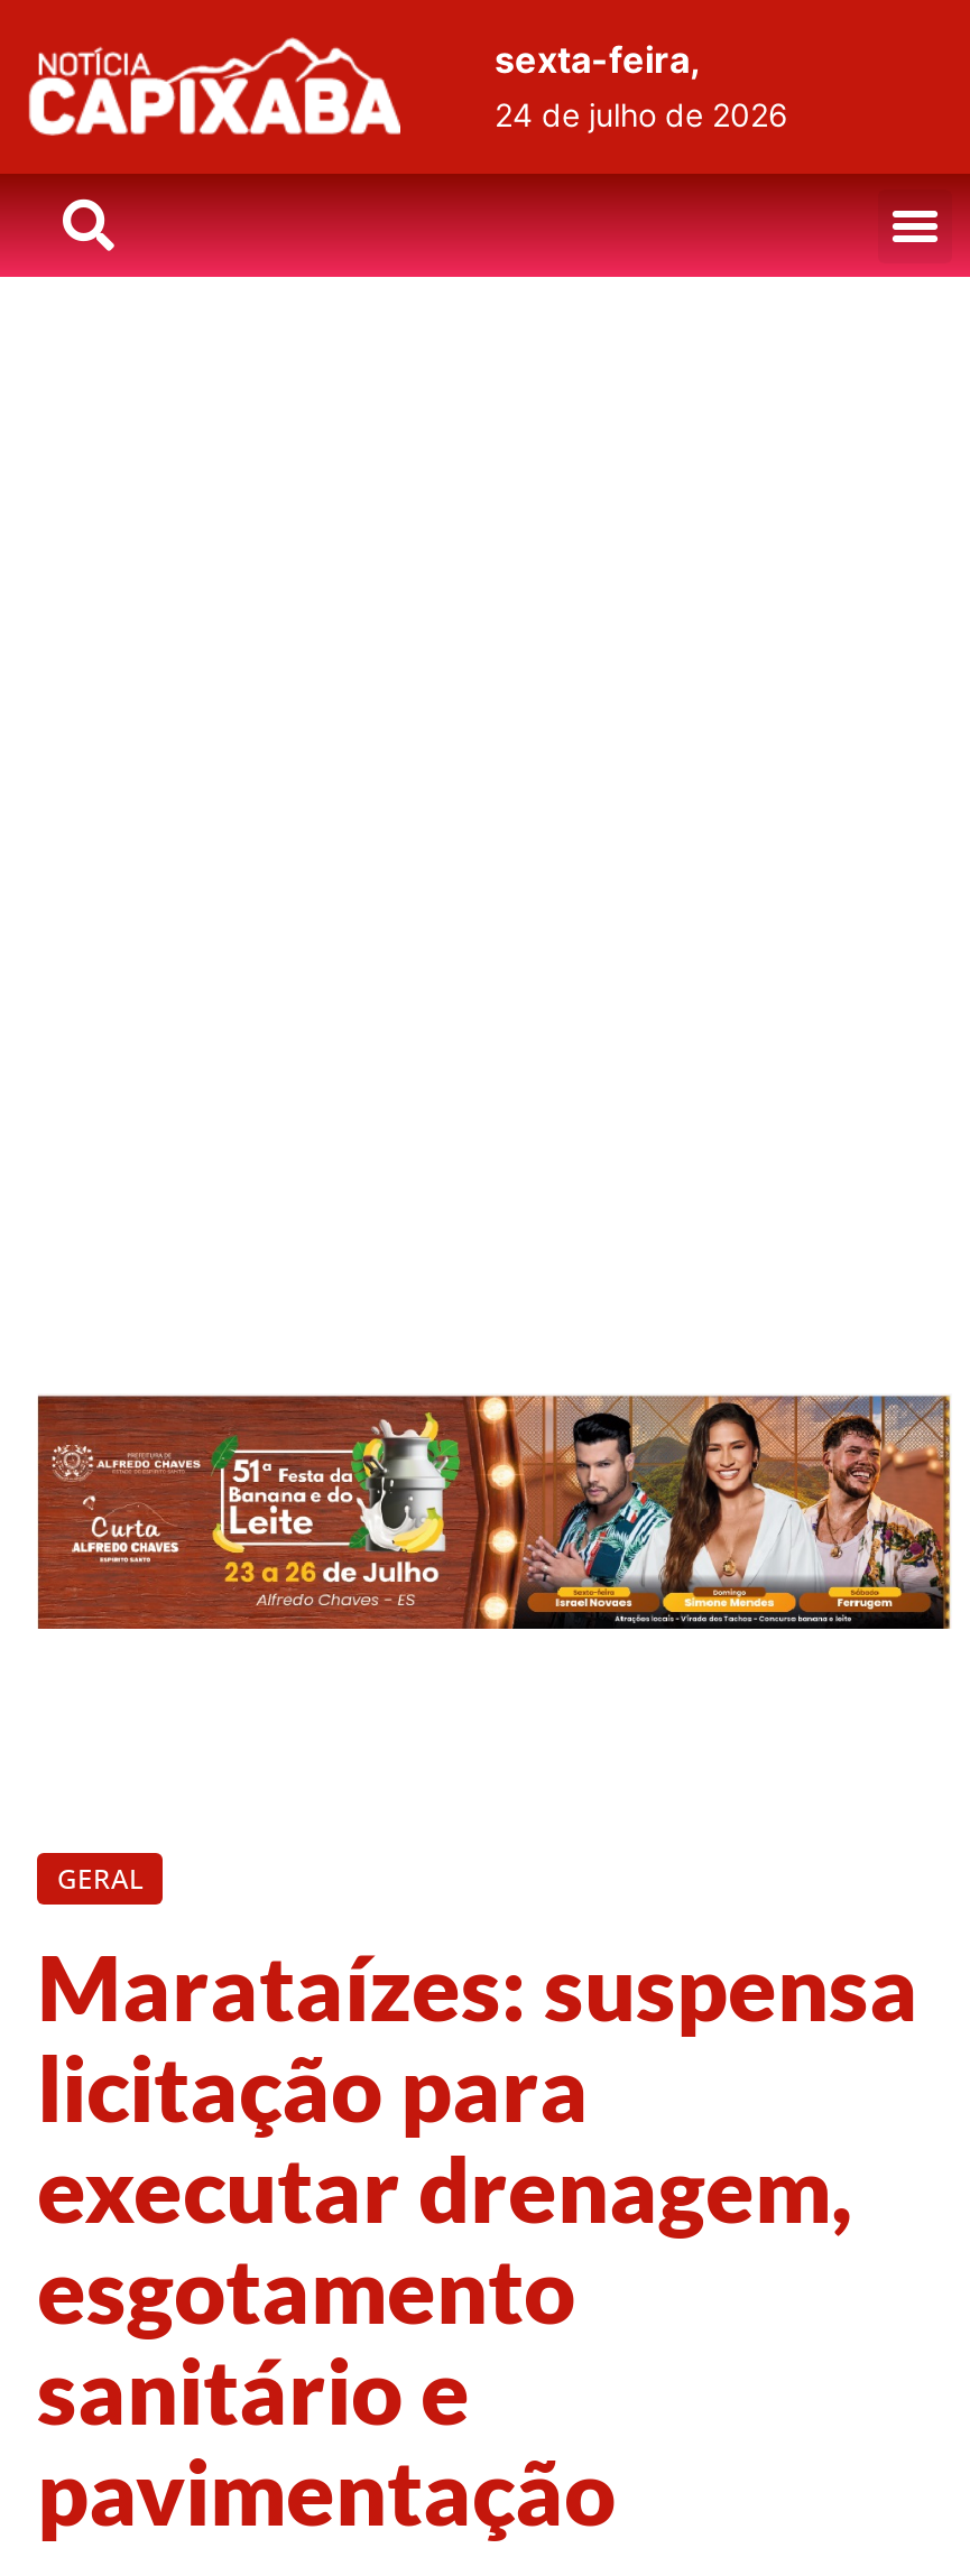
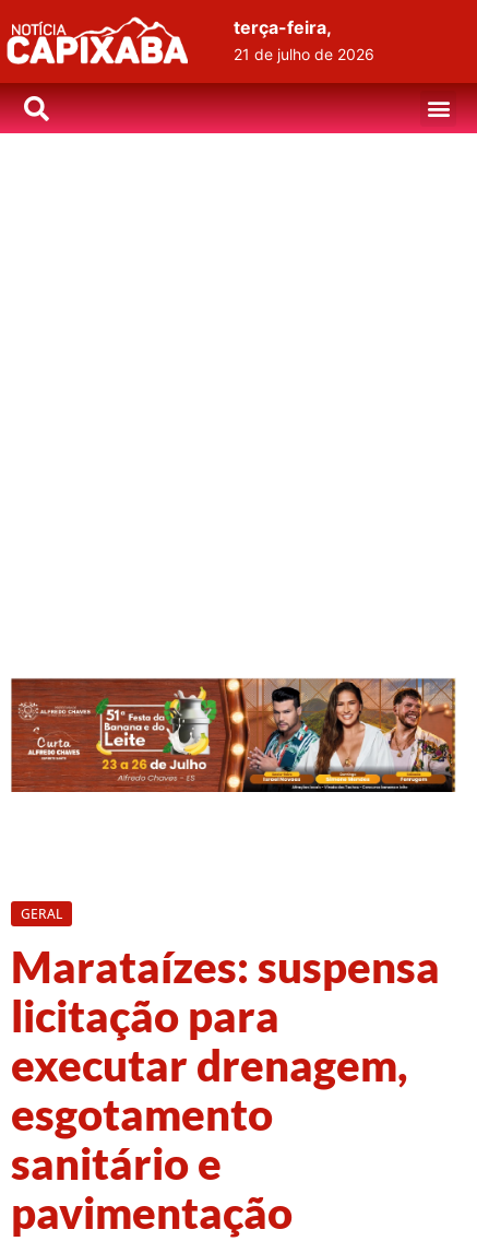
[495,37,788,133] sexta-feira, | 24 de julho de 2026 -> [234,16,374,63] terça-feira, | 21 de julho de 2026

